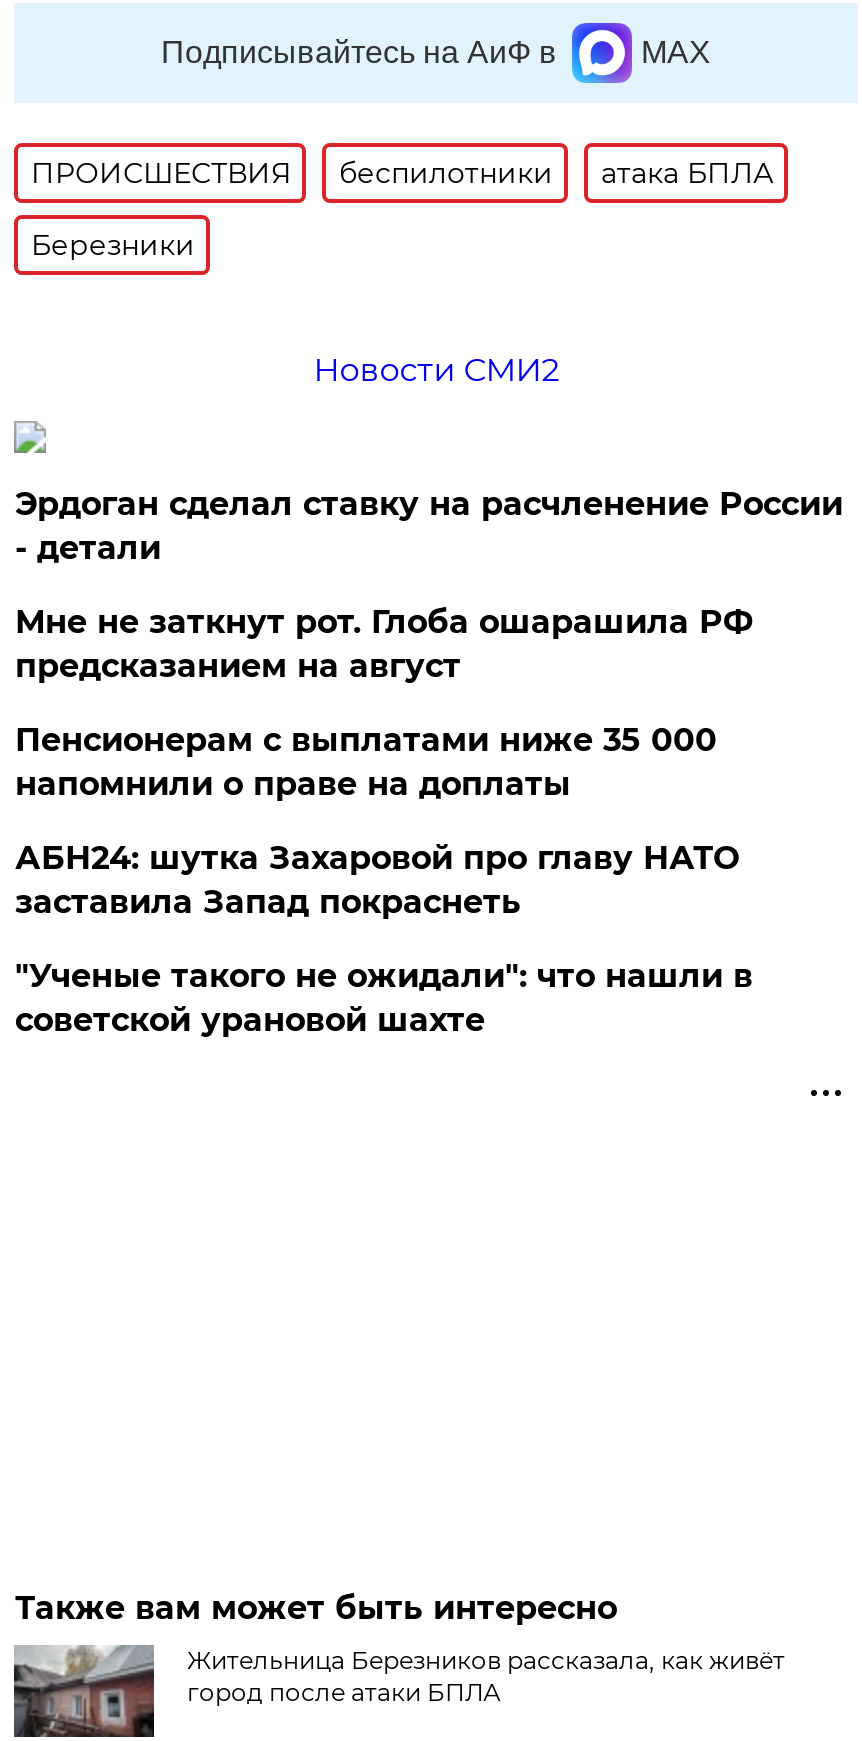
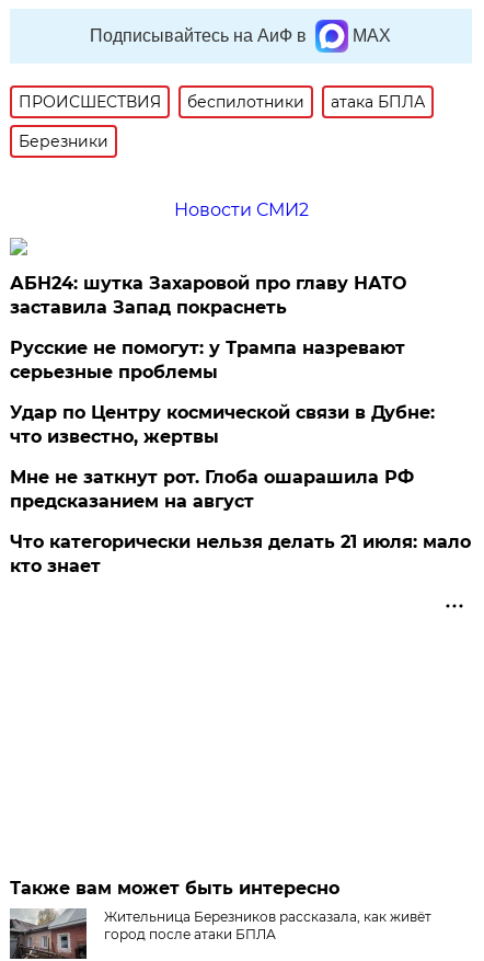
[15,485,843,803] Эрдоган сделал ставку на расчленение России | - детали | Пенсионерам с выплатами ниже 35 000 | напомнили о праве на доплаты -> none
moved [15,603,753,685] -> [10,467,414,512]: Мне не заткнут рот. Глоба ошарашила РФ | предсказанием на август
moved [15,839,739,921] -> [10,273,407,318]: АБН24: шутка Захаровой про главу НАТО | заставила Запад покраснеть
[15,957,753,1039] "Ученые такого не ожидали": что нашли в | советской урановой шахте -> [10,338,471,576] Русские не помогут: у Трампа назревают | серьезные проблемы | Удар по Центру космической связи в Дубне: | что известно, жертвы | Что категорически нельзя делать 21 июля: мало | кто знает

